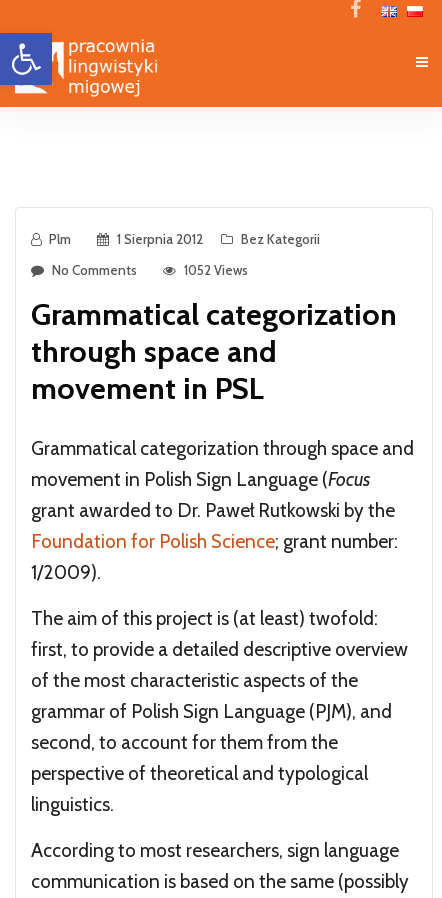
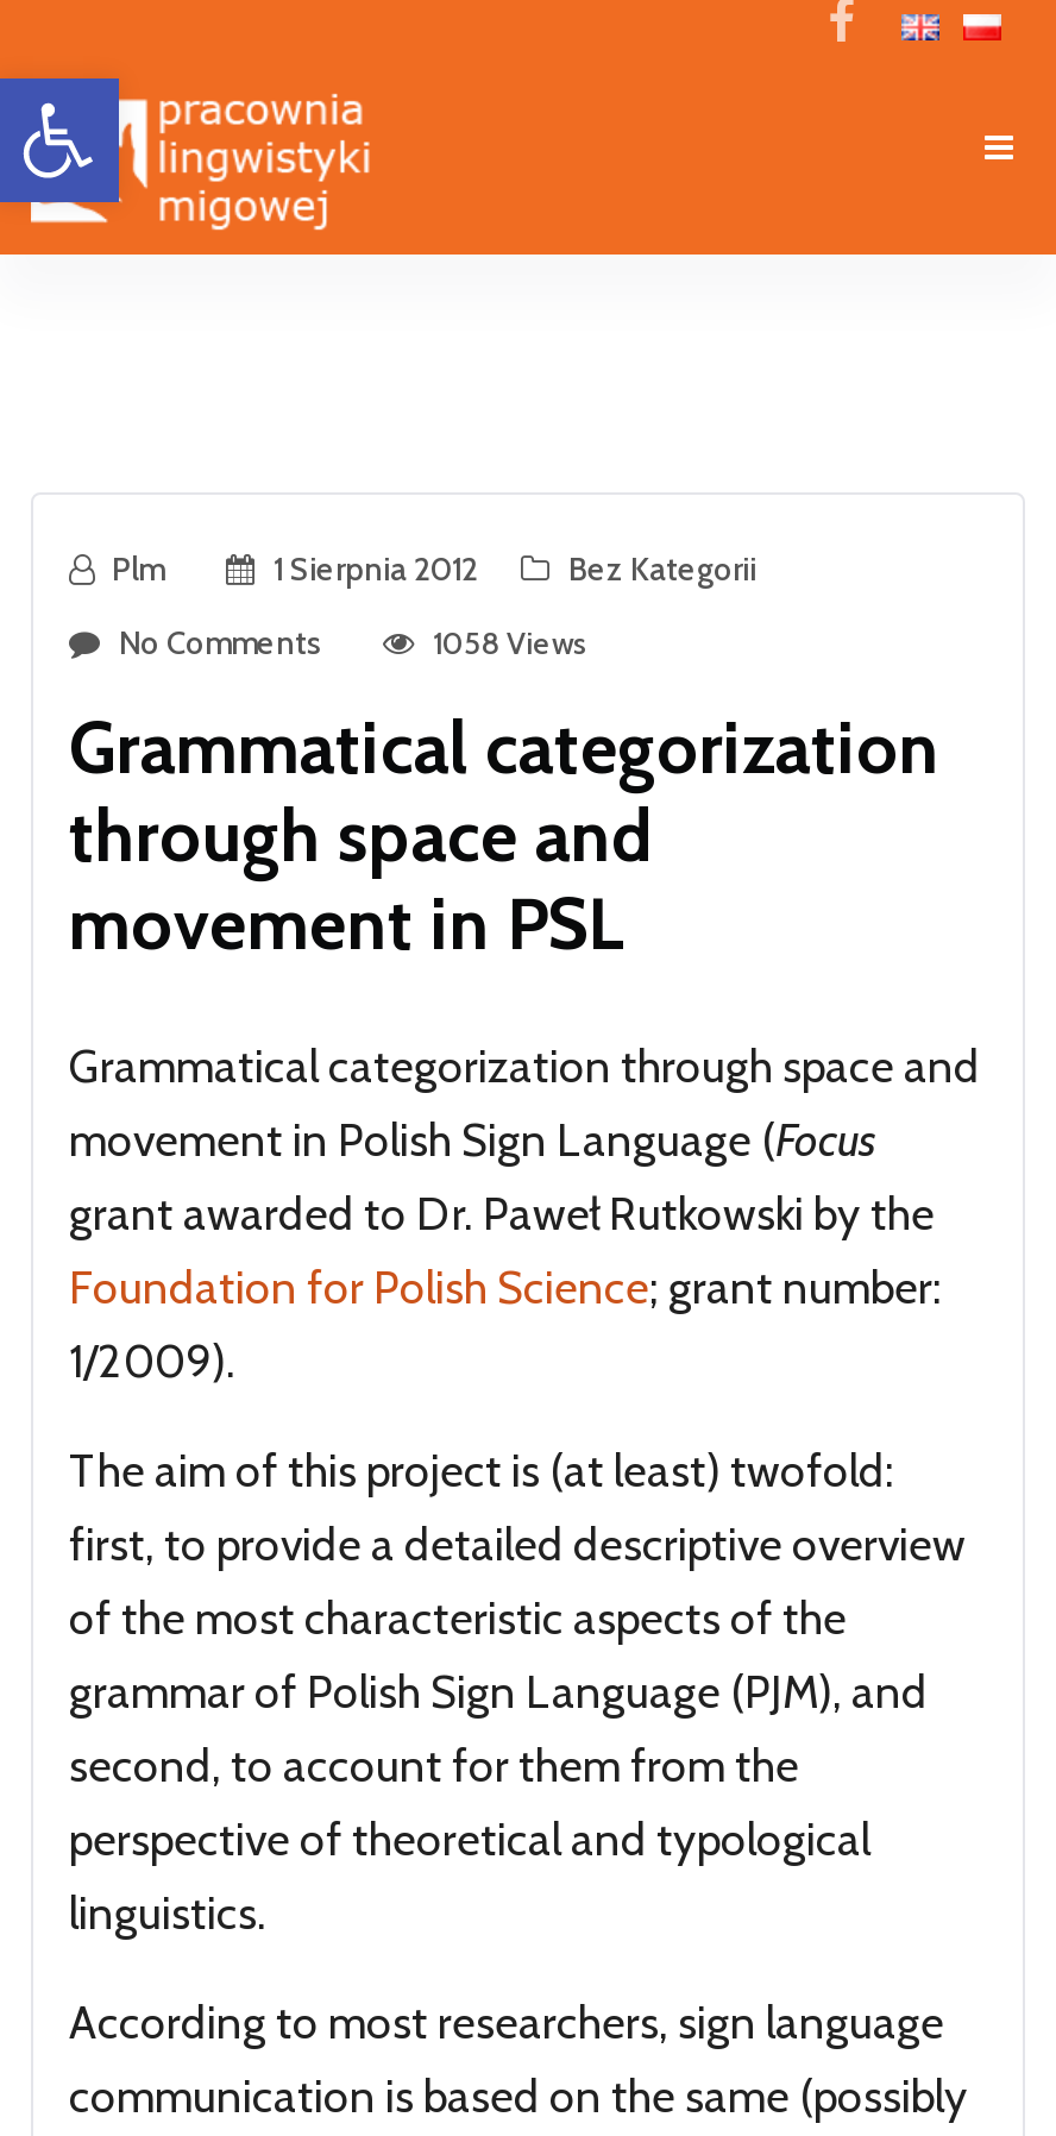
[184,262,248,278] 1052 Views -> [433,623,587,661] 1058 Views

